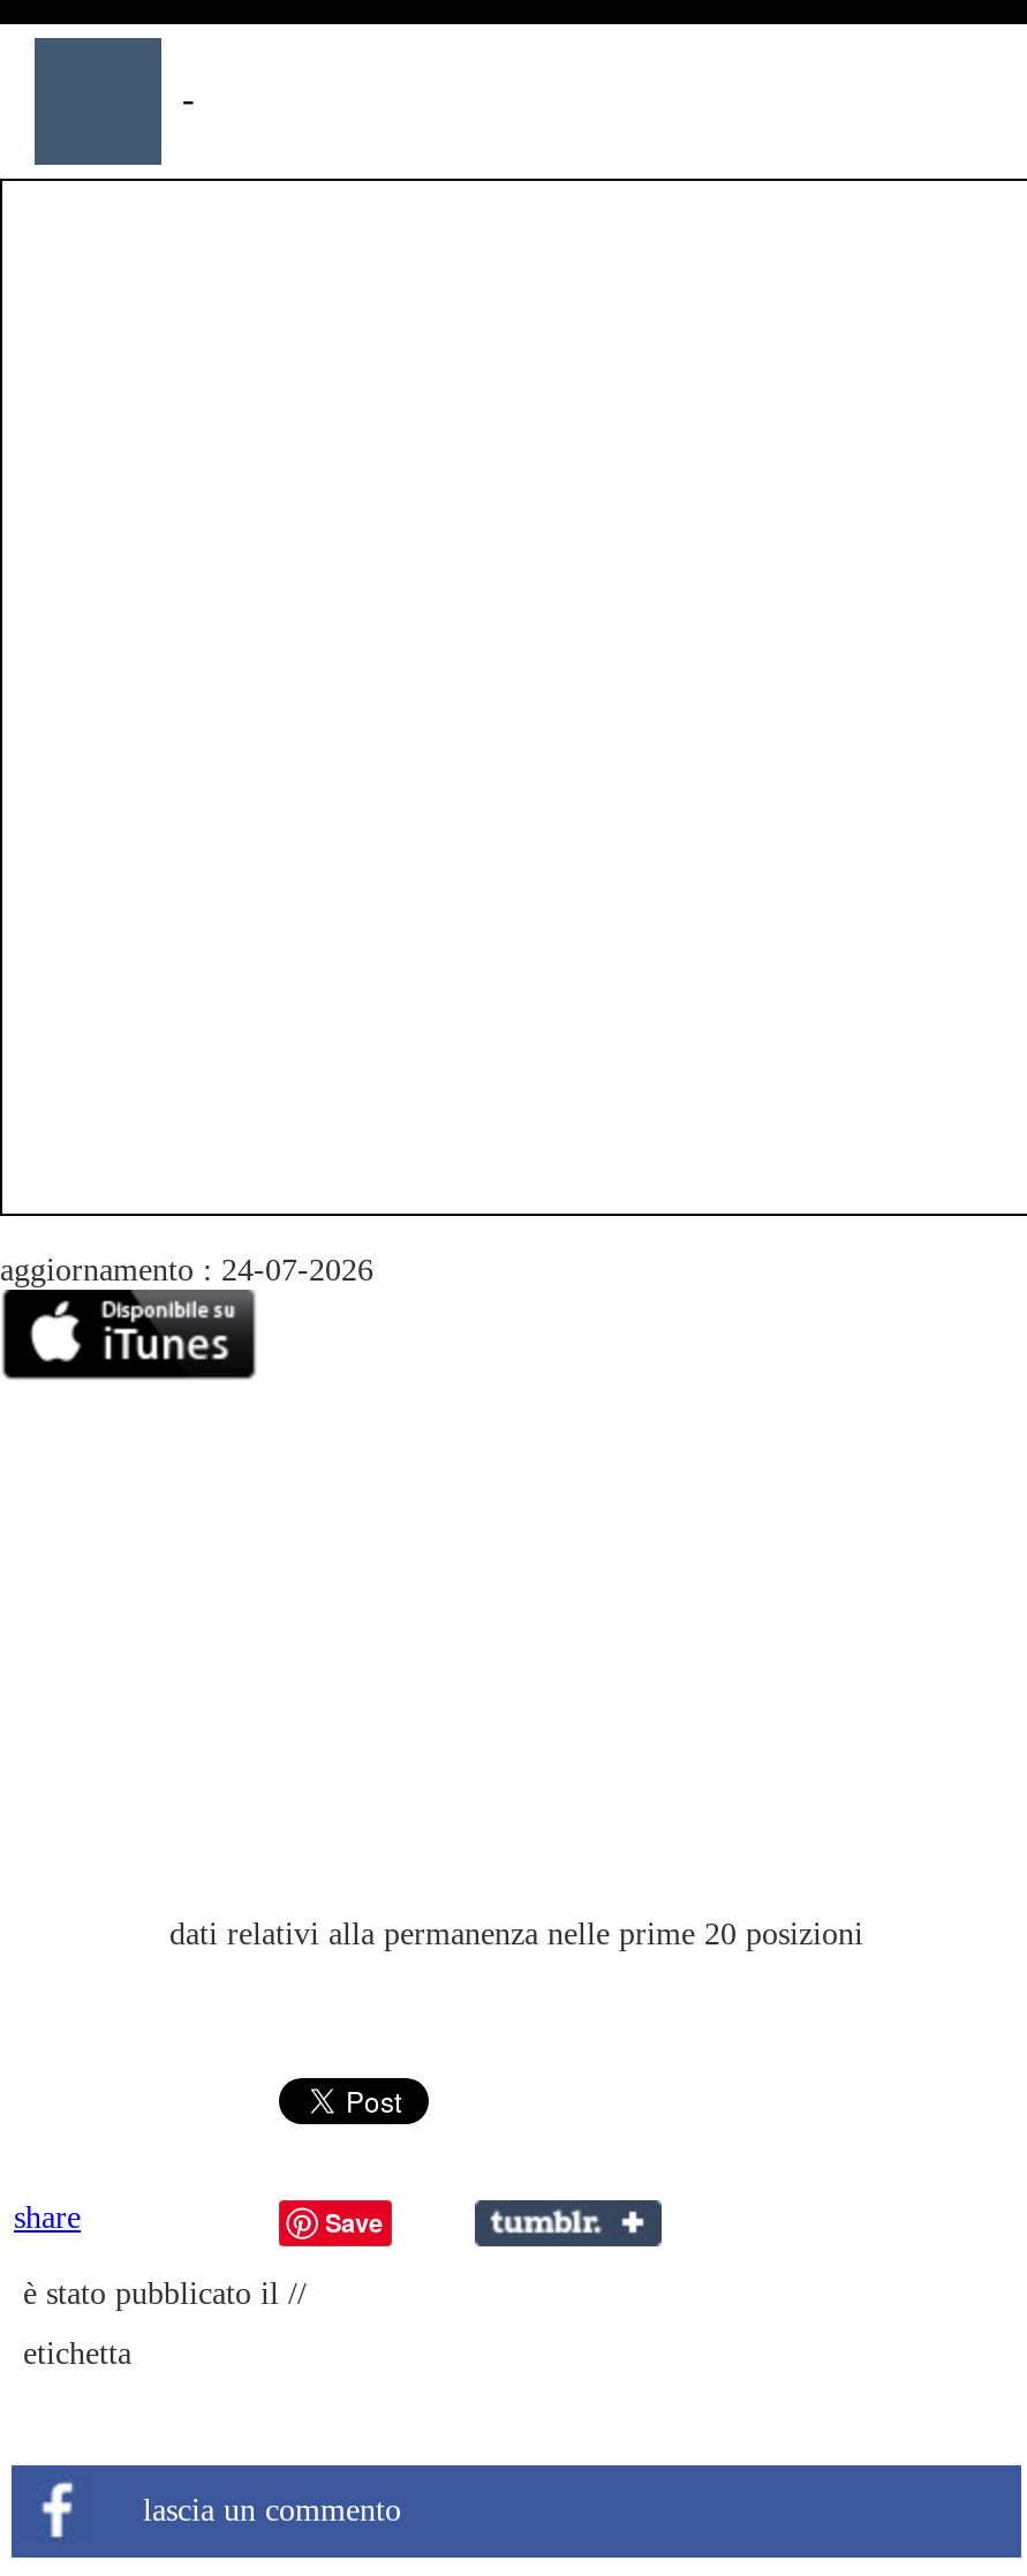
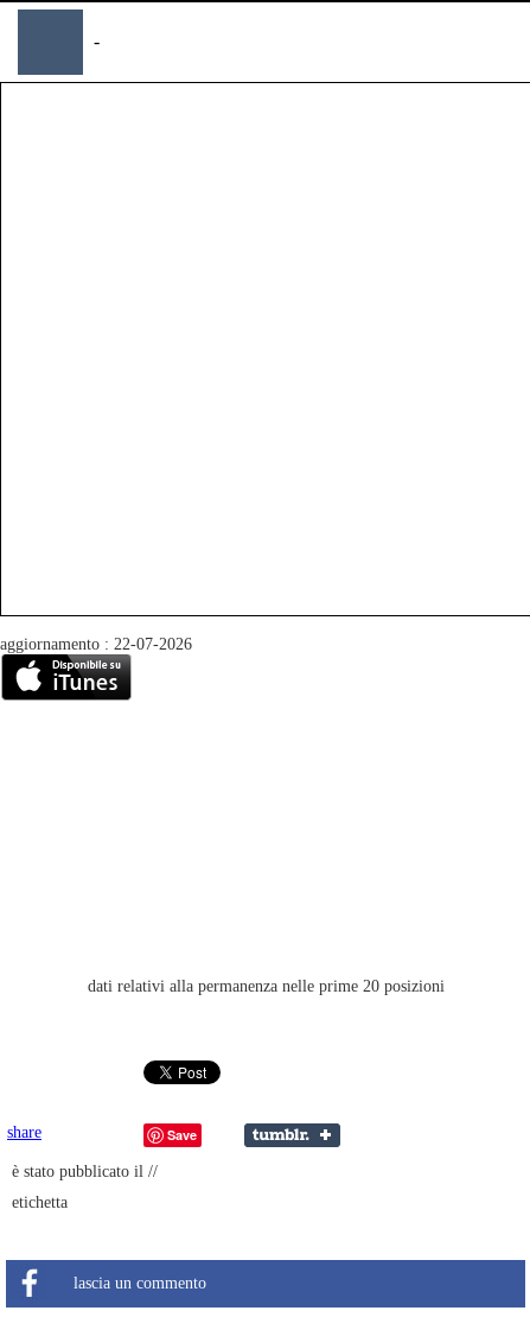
[0,1253,373,1287] aggiornamento : 24-07-2026 -> [0,635,192,653] aggiornamento : 22-07-2026

